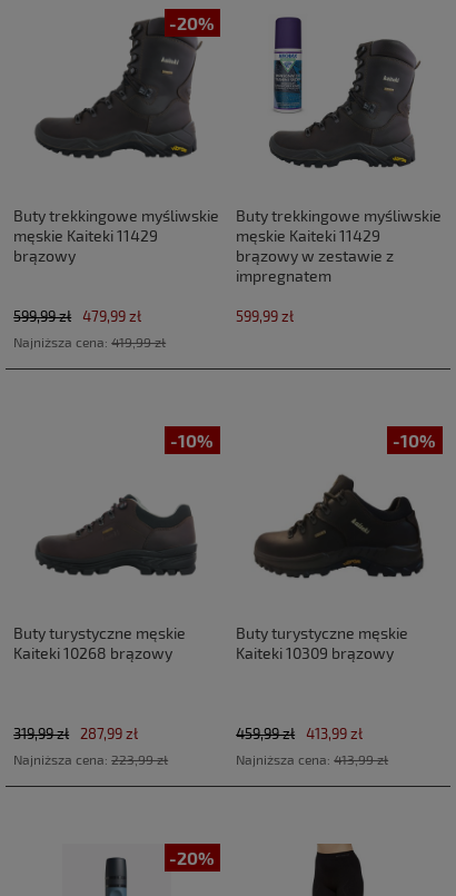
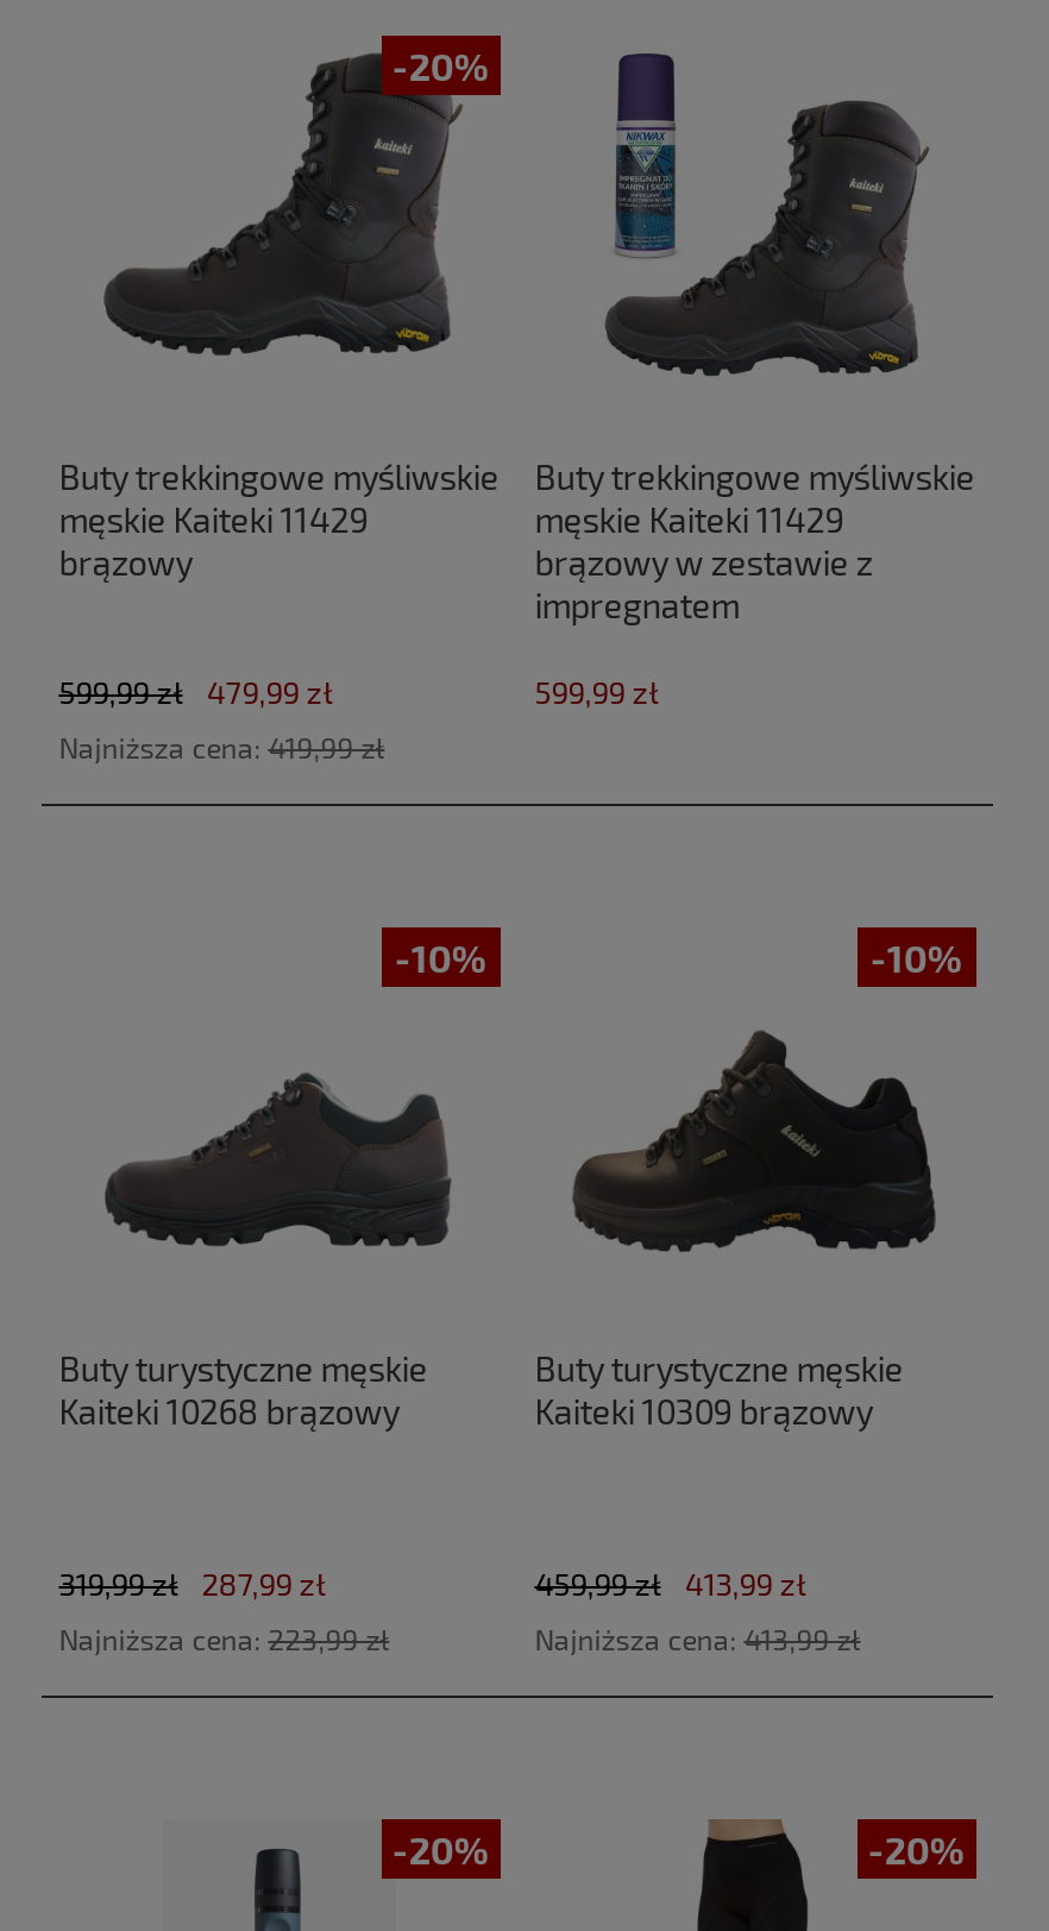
none -> [868,1827,965,1872] -20%

